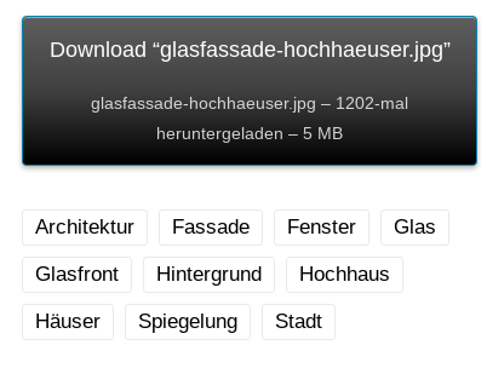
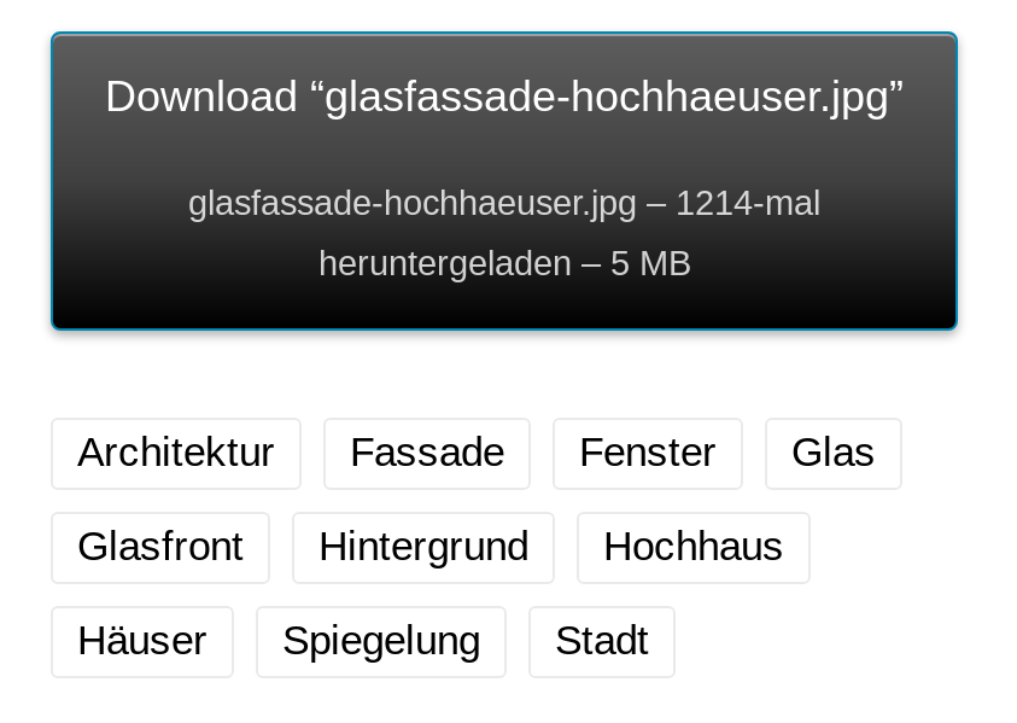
[91,93,408,112] glasfassade-hochhaeuser.jpg – 1202-mal -> [188,183,820,222] glasfassade-hochhaeuser.jpg – 1214-mal

